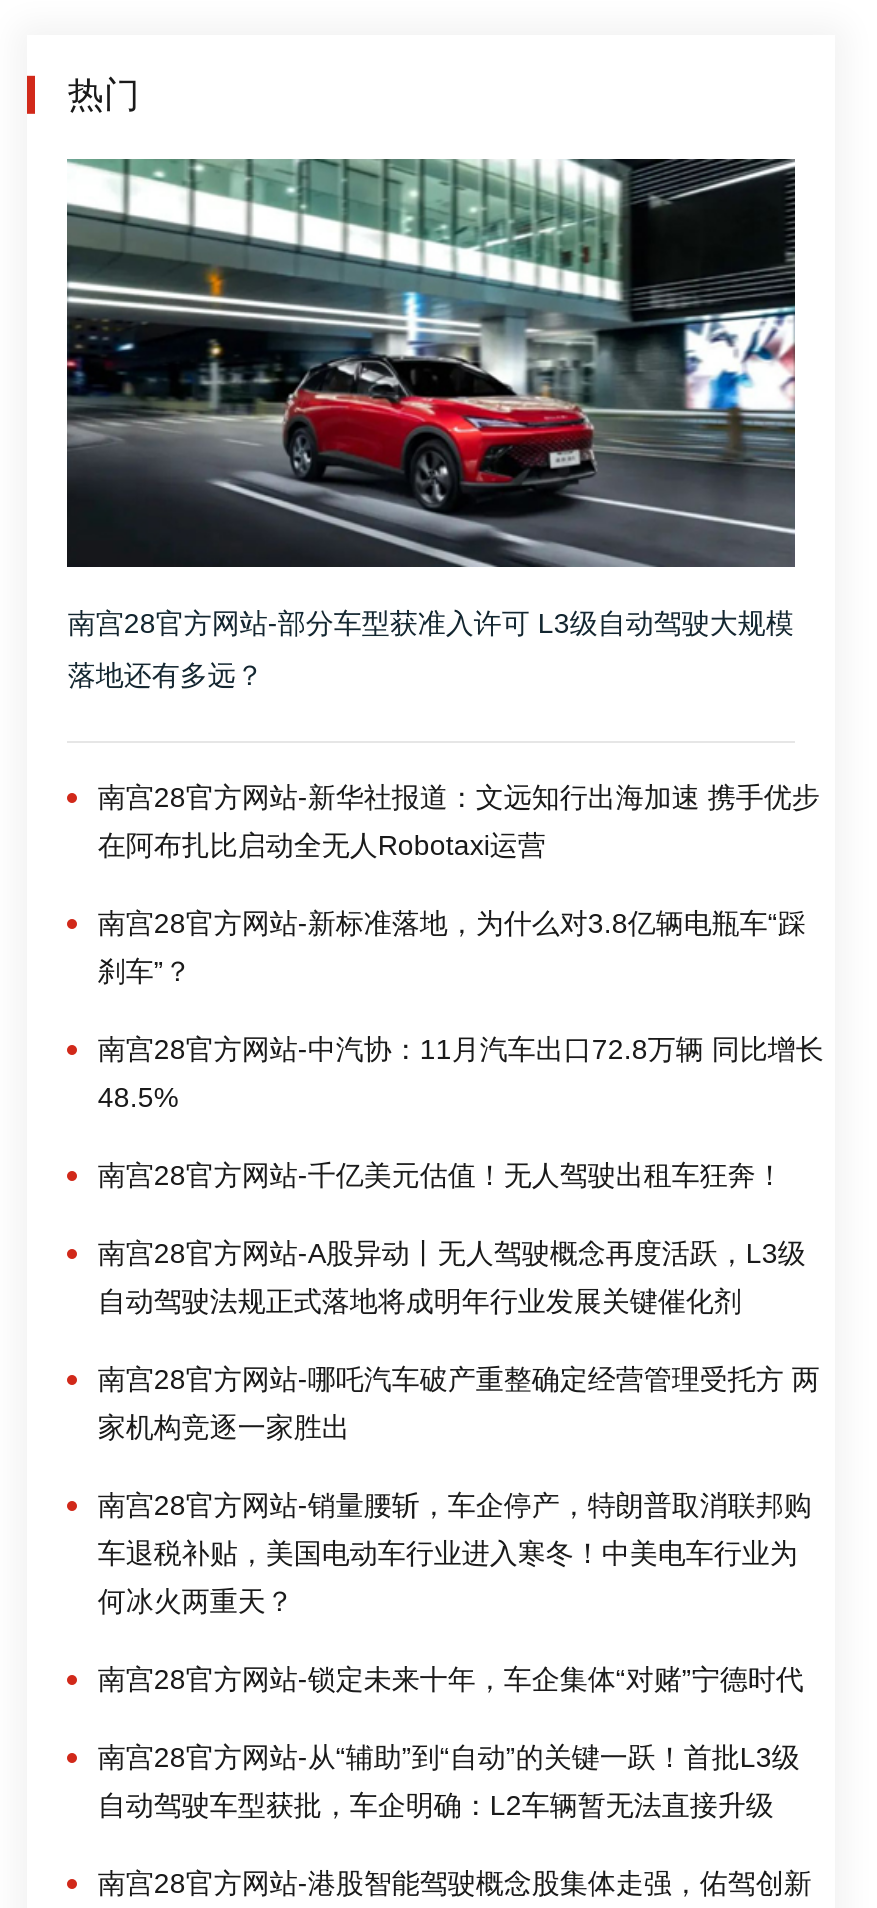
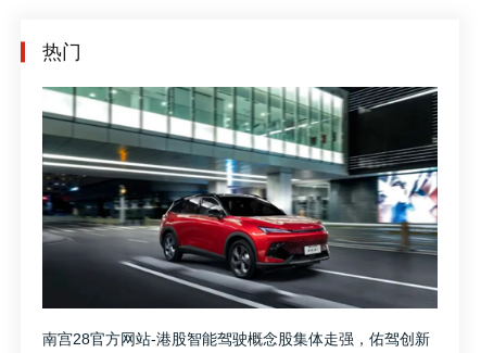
[68,607,794,691] 南宫28官方网站-部分车型获准入许可 L3级自动驾驶大规模 | 落地还有多远？ -> none
[98,781,824,1821] 南宫28官方网站-新华社报道：文远知行出海加速 携手优步 | 在阿布扎比启动全无人Robotaxi运营 | 南宫28官方网站-新标准落地，为什么对3.8亿辆电瓶车“踩 | 刹车”？ | 南宫28官方网站-中汽协：11月汽车出口72.8万辆 同比增长 | 48.5% | 南宫28官方网站-千亿美元估值！无人驾驶出租车狂奔！ | 南宫28官方网站-A股异动丨无人驾驶概念再度活跃，L3级 | 自动驾驶法规正式落地将成明年行业发展关键催化剂 | 南宫28官方网站-哪吒汽车破产重整确定经营管理受托方 两 | 家机构竞逐一家胜出 | 南宫28官方网站-销量腰斩，车企停产，特朗普取消联邦购 | 车退税补贴，美国电动车行业进入寒冬！中美电车行业为 | 何冰火两重天？ | 南宫28官方网站-锁定未来十年，车企集体“对赌”宁德时代 | 南宫28官方网站-从“辅助”到“自动”的关键一跃！首批L3级 | 自动驾驶车型获批，车企明确：L2车辆暂无法直接升级 -> none

